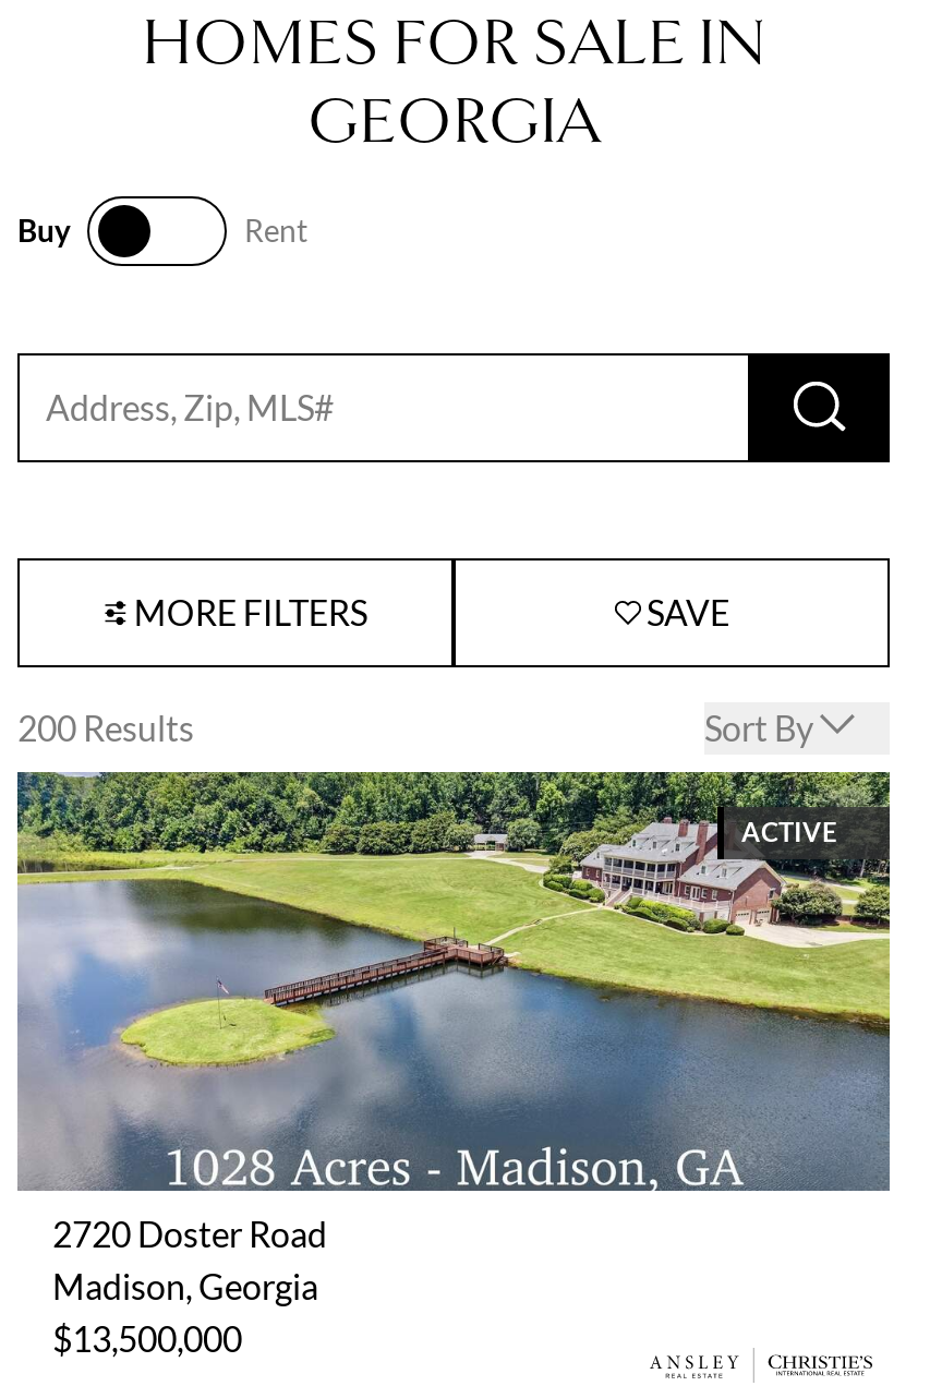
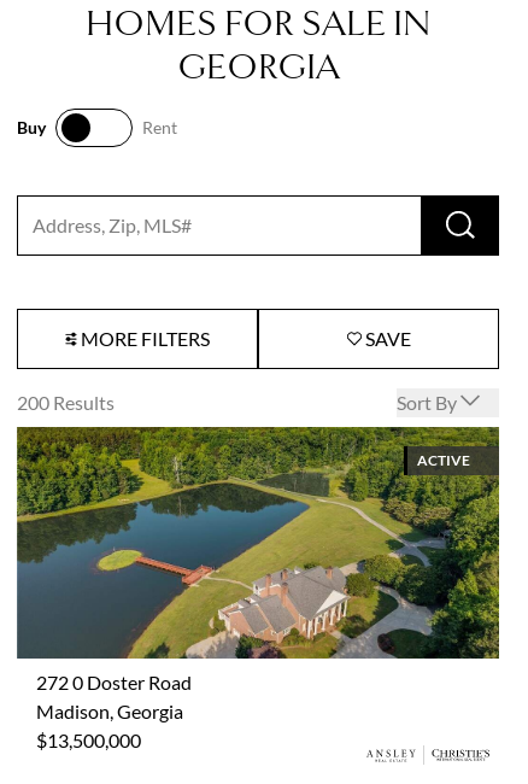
[17,770,892,1253] [image] | 2720 Doster Road -> [16,426,500,693] [image] | 272 0 Doster Road

